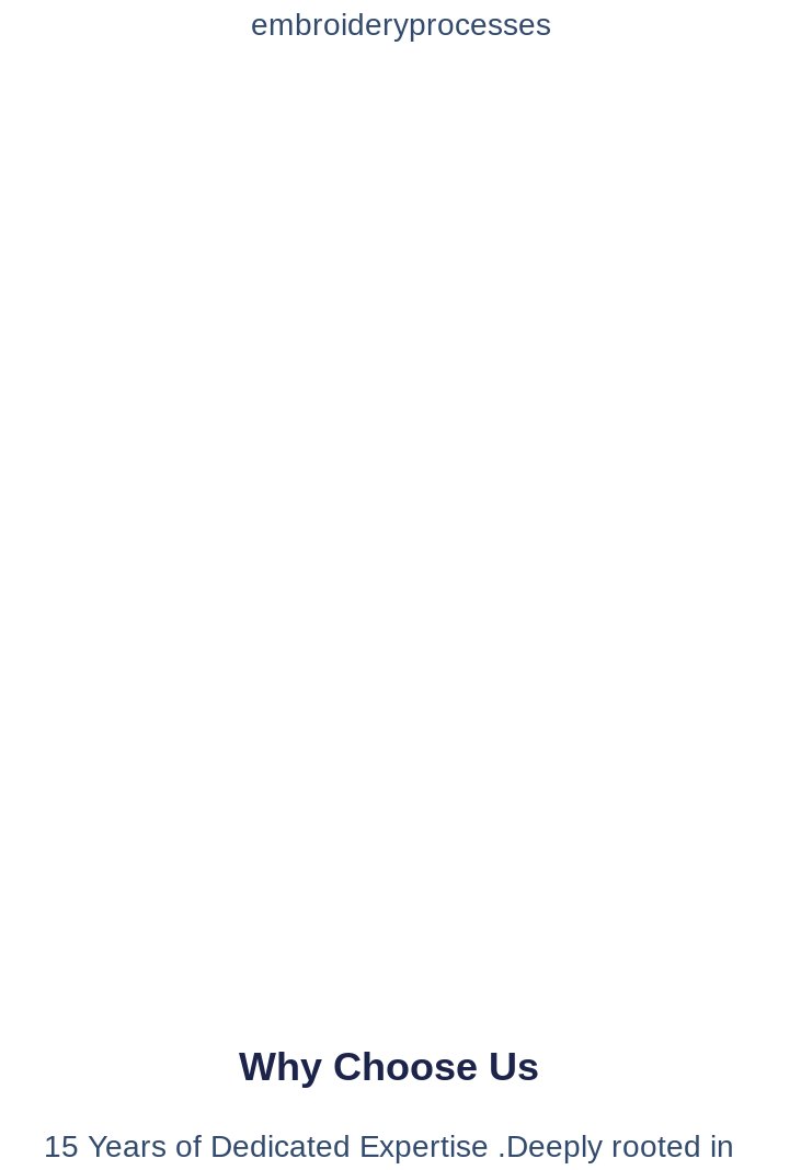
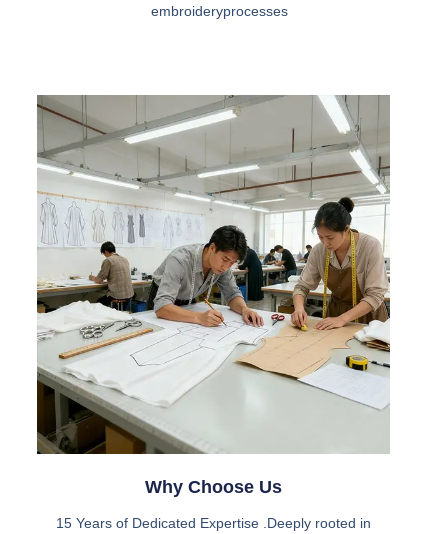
none -> [36,94,391,455] [image]

